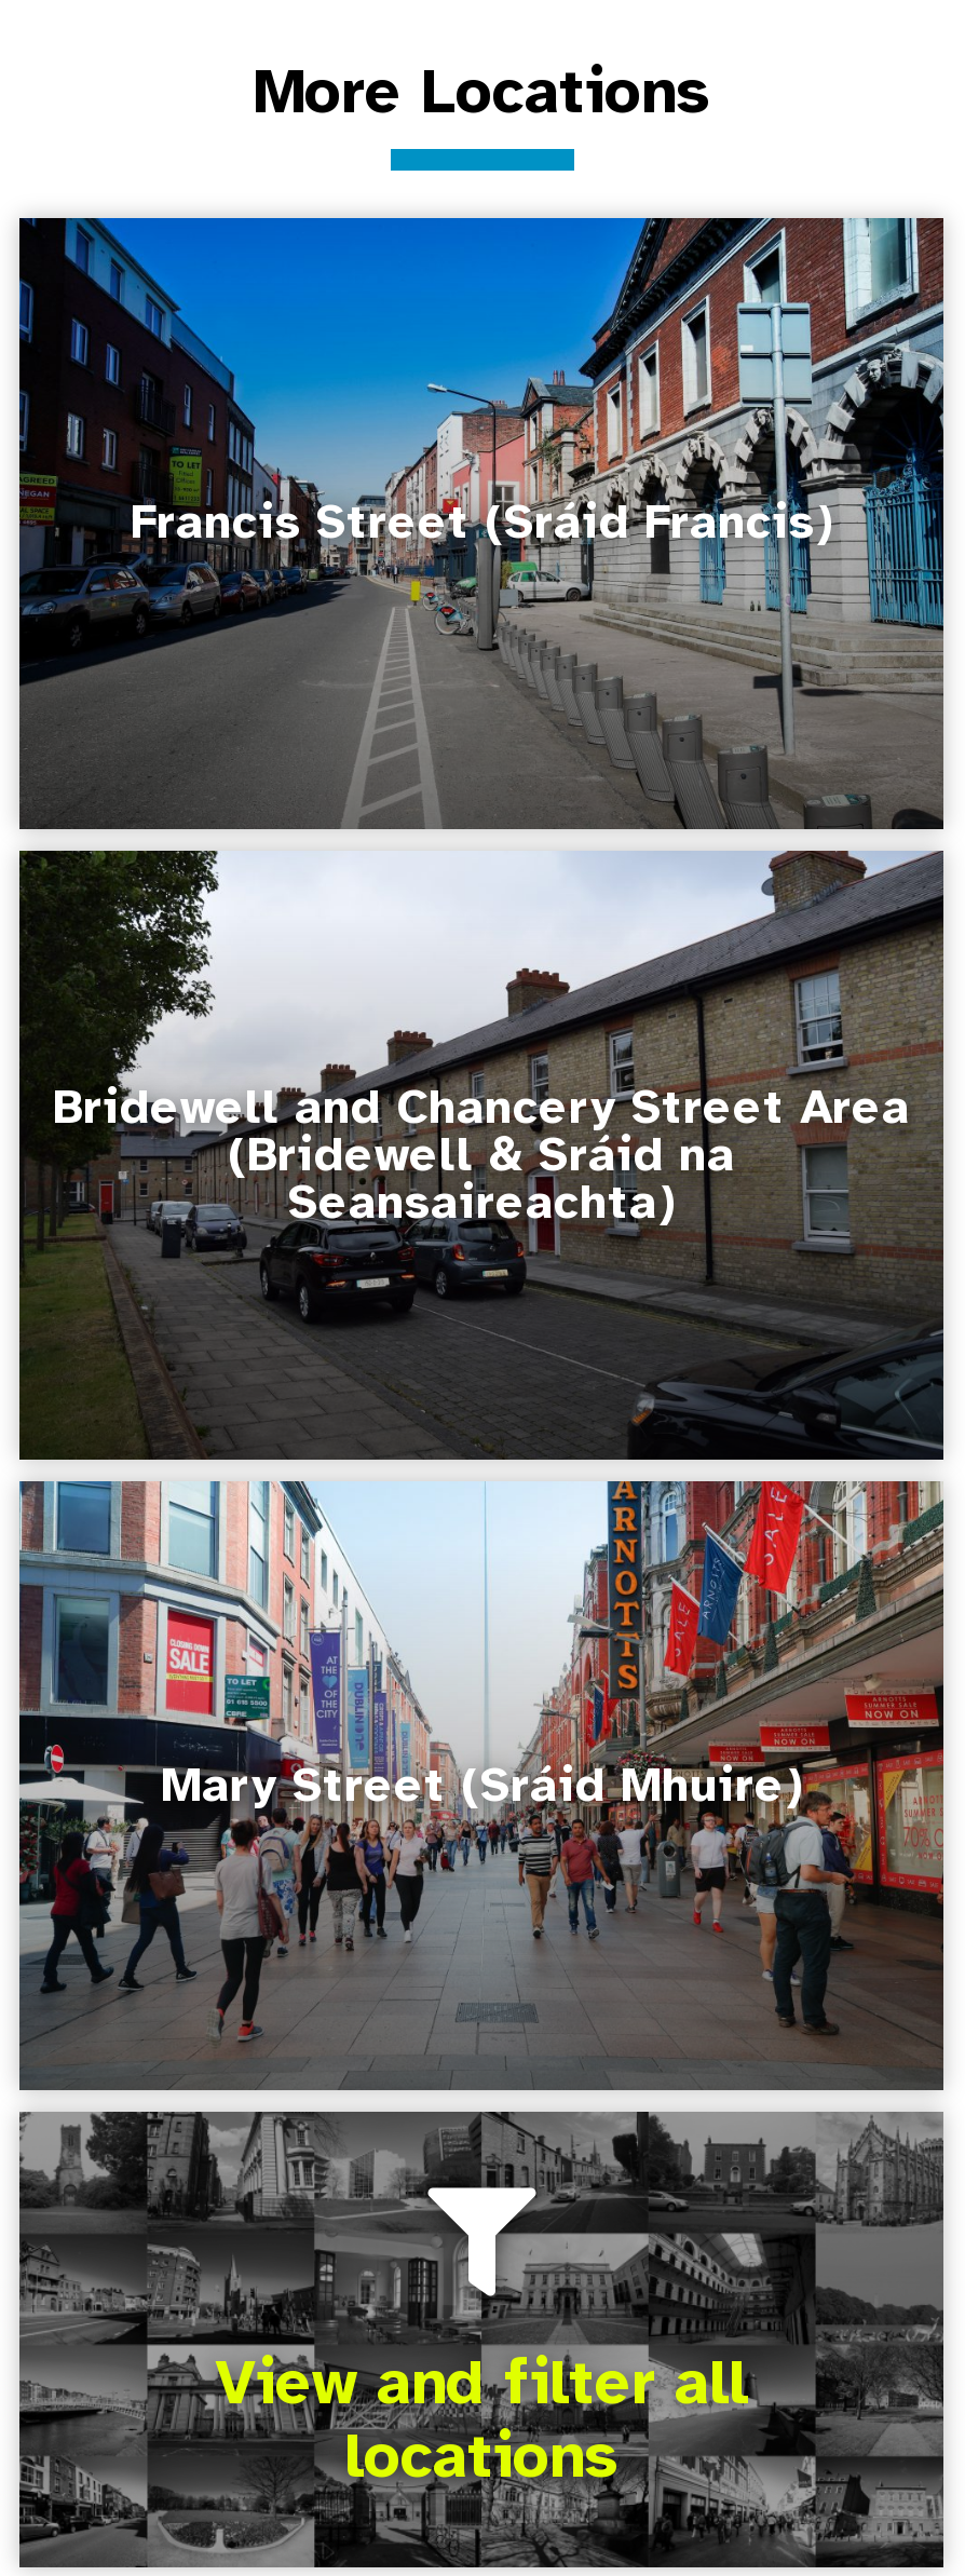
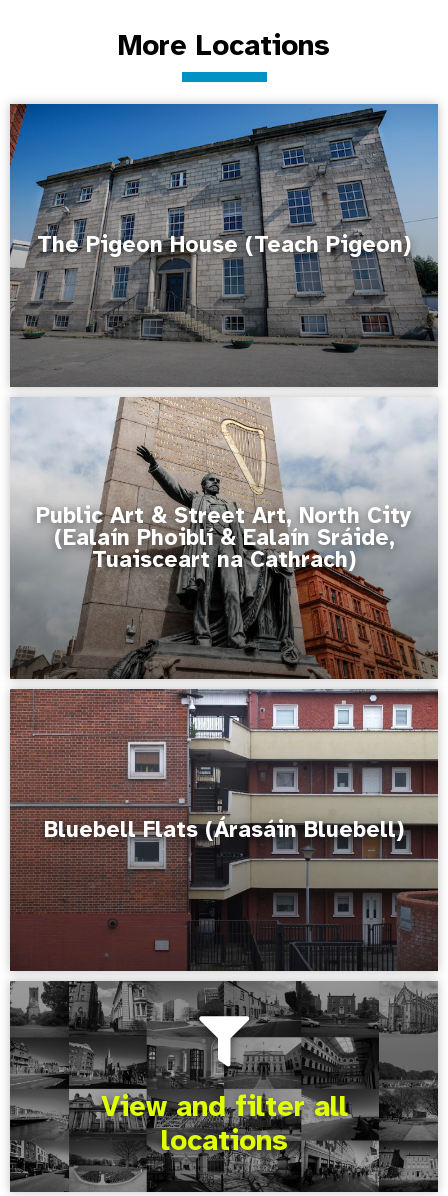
[17,216,946,827] [image] | Francis Street (Sráid Francis) -> [9,103,439,387] [image] | The Pigeon House (Teach Pigeon)
[17,849,946,1462] [image] | Bridewell and Chancery Street Area | (Bridewell & Sráid na | Seansaireachta) -> [10,396,439,680] [image] | Public Art & Street Art, North City | (Ealaín Phoiblí & Ealaín Sráide, | Tuaisceart na Cathrach)
[19,1479,946,2090] [image] | Mary Street (Sráid Mhuire) -> [9,688,439,970] [image] | Bluebell Flats (Árasáin Bluebell)

